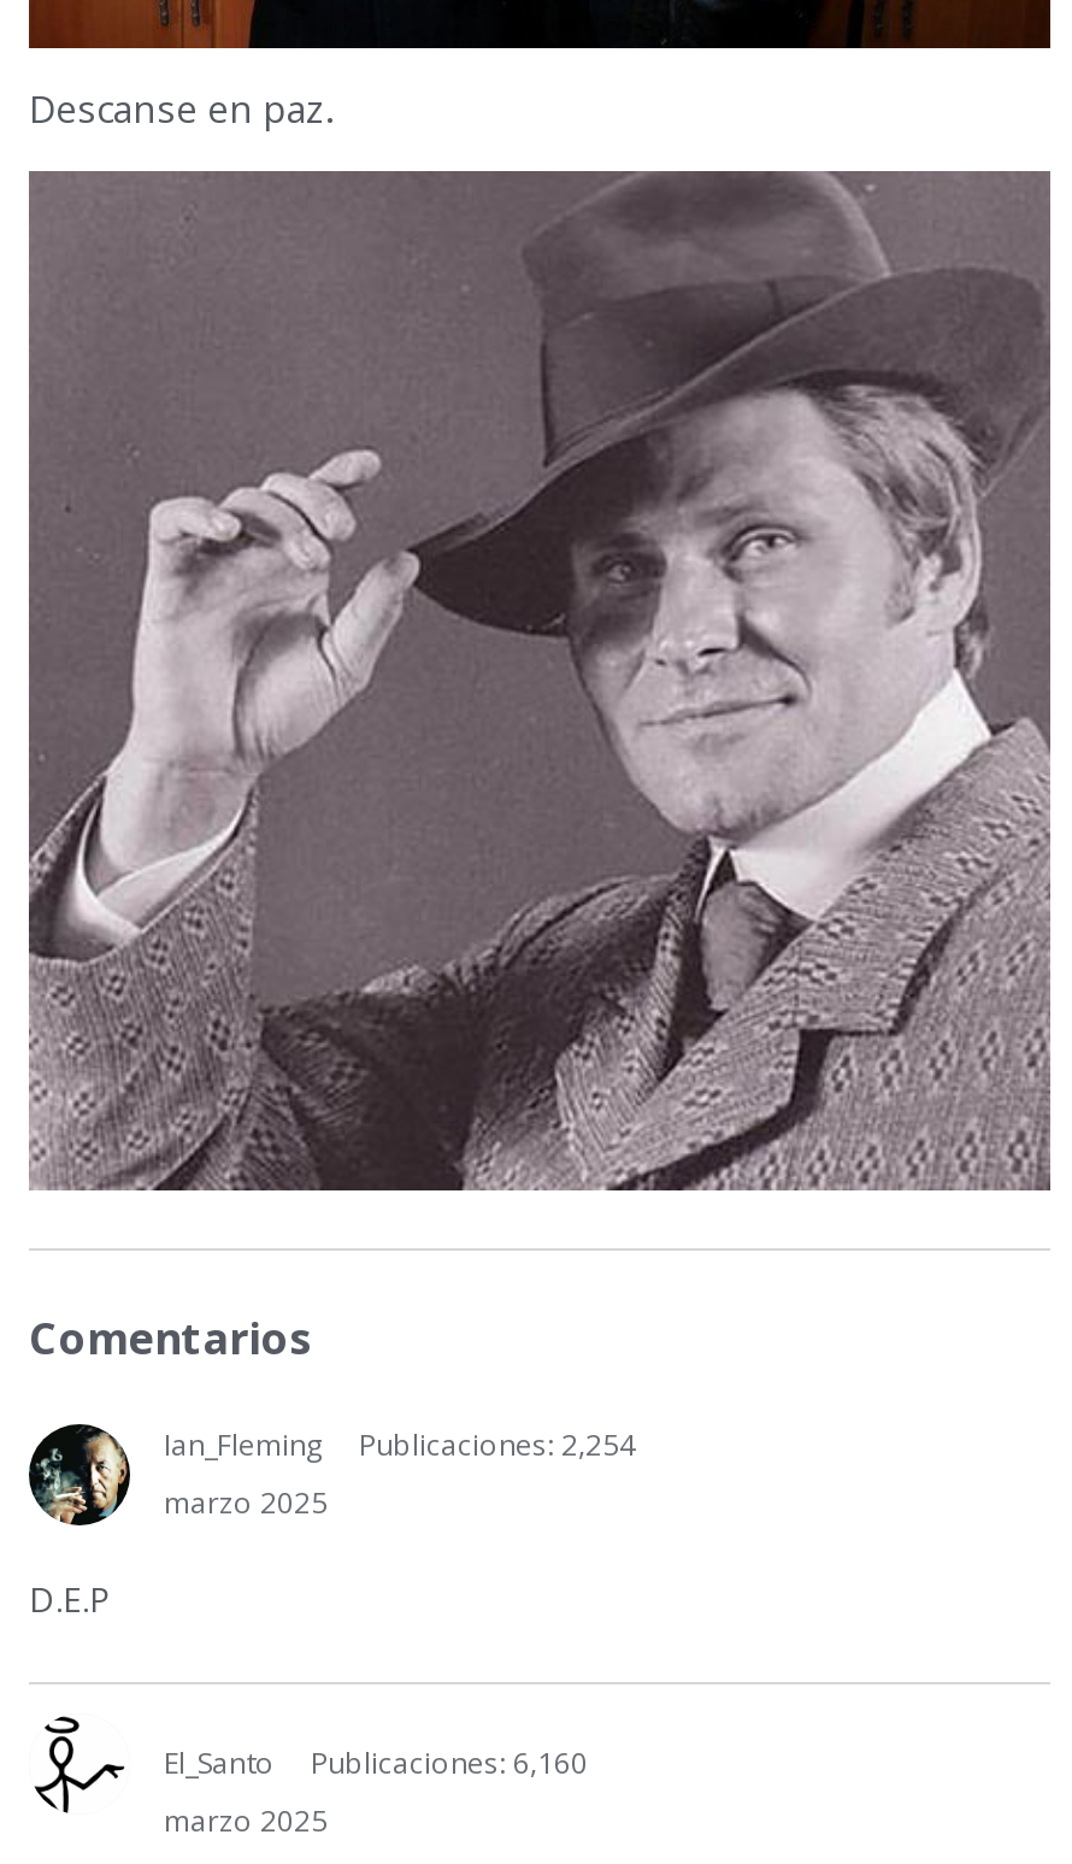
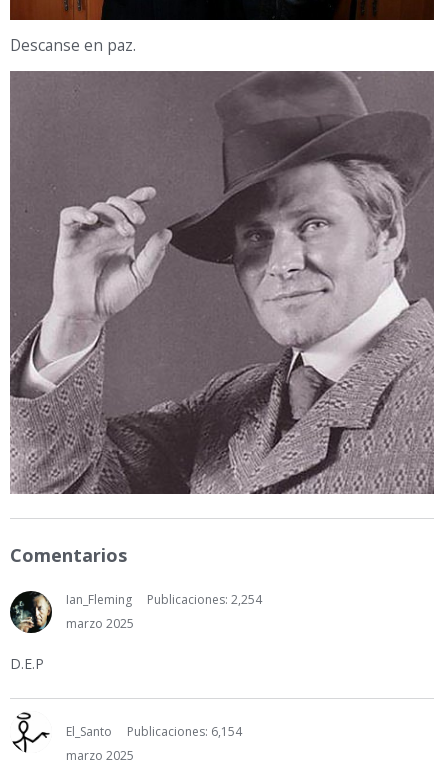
[311,1743,588,1784] Publicaciones: 6,160 -> [127,723,242,740] Publicaciones: 6,154

